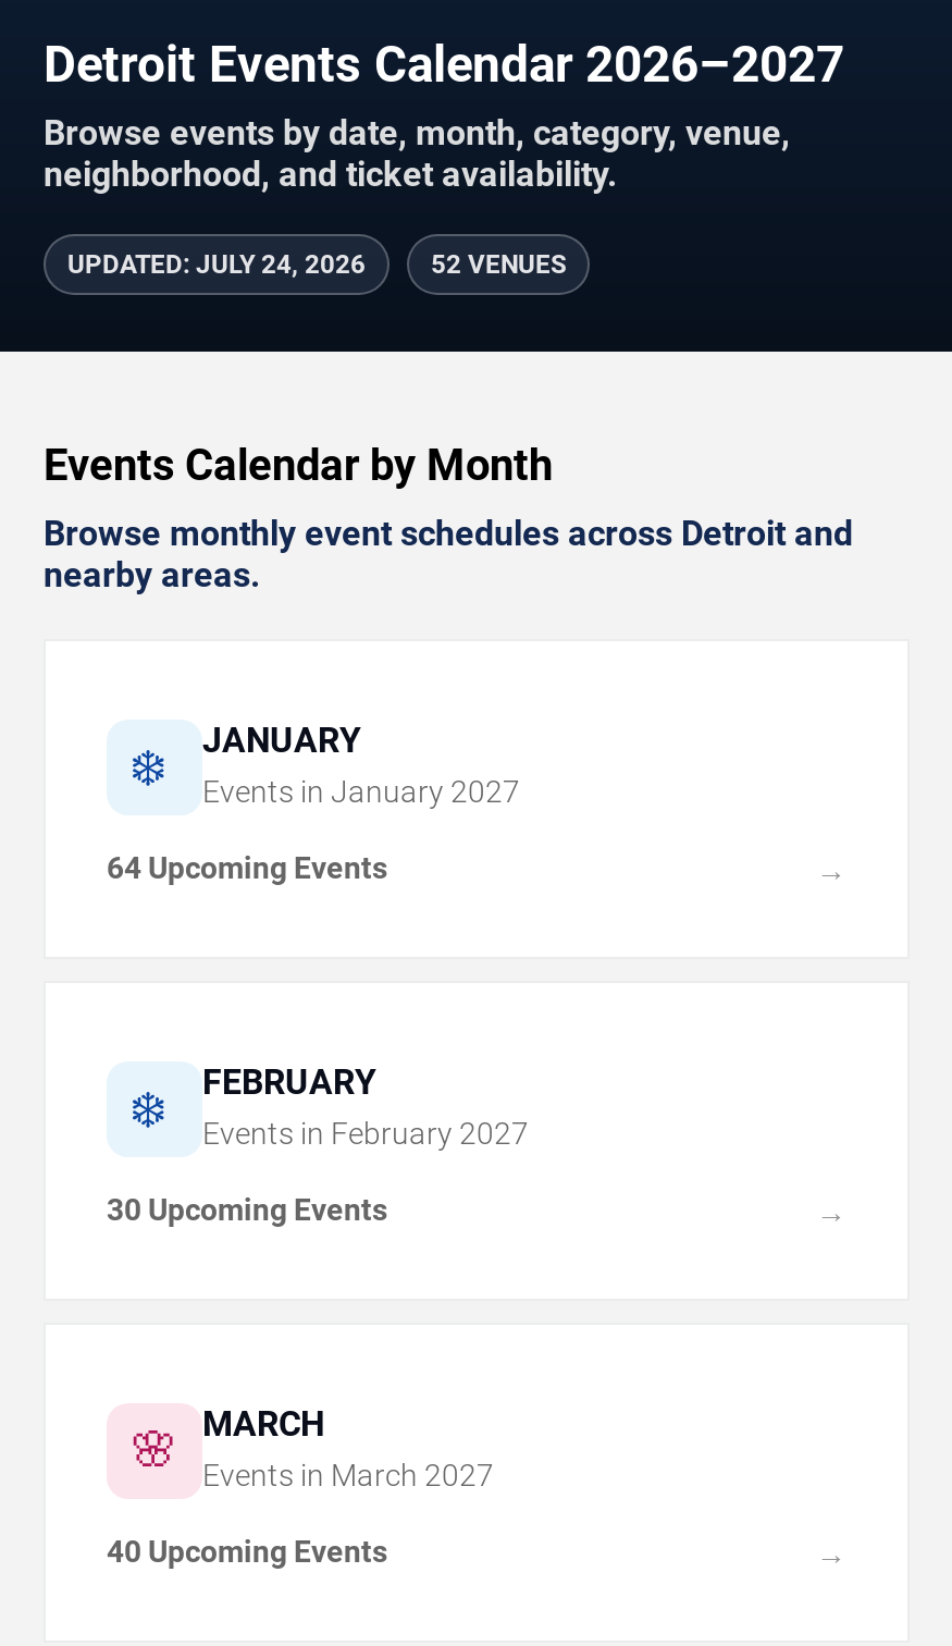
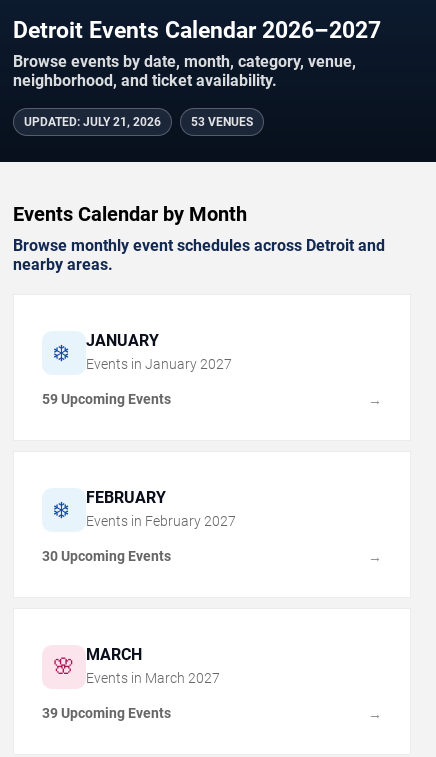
[67,250,366,281] UPDATED: JULY 24, 2026 -> [24,115,161,129] UPDATED: JULY 21, 2026
[431,250,566,281] 52 VENUES -> [191,115,253,129] 53 VENUES
[107,851,387,886] 64 Upcoming Events -> [42,391,171,407] 59 Upcoming Events
[107,1535,387,1570] 40 Upcoming Events -> [42,705,171,721] 39 Upcoming Events

